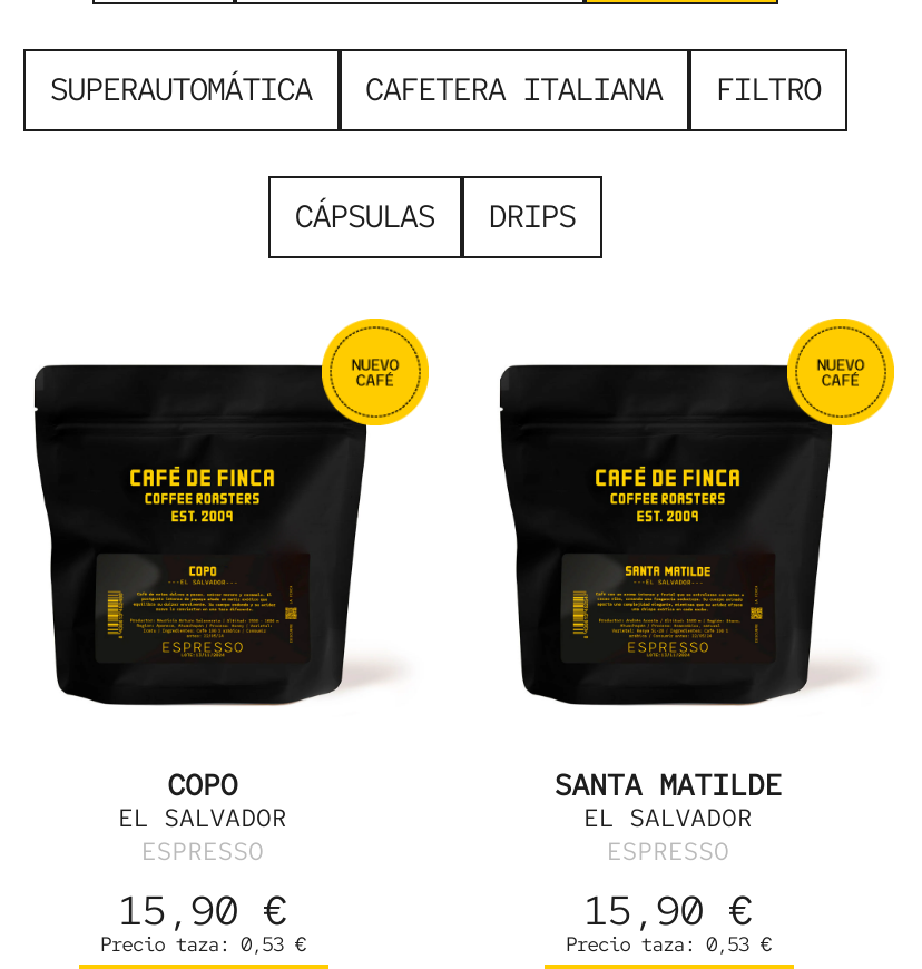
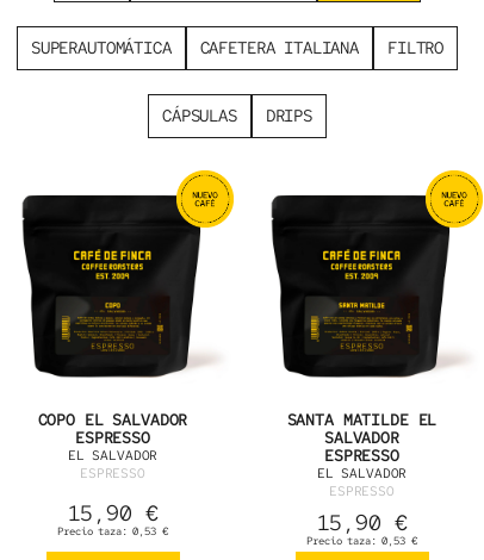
[168,766,238,804] COPO -> [38,410,188,448] COPO EL SALVADOR | ESPRESSO
[554,766,782,804] SANTA MATILDE -> [287,410,437,466] SANTA MATILDE EL | SALVADOR | ESPRESSO

